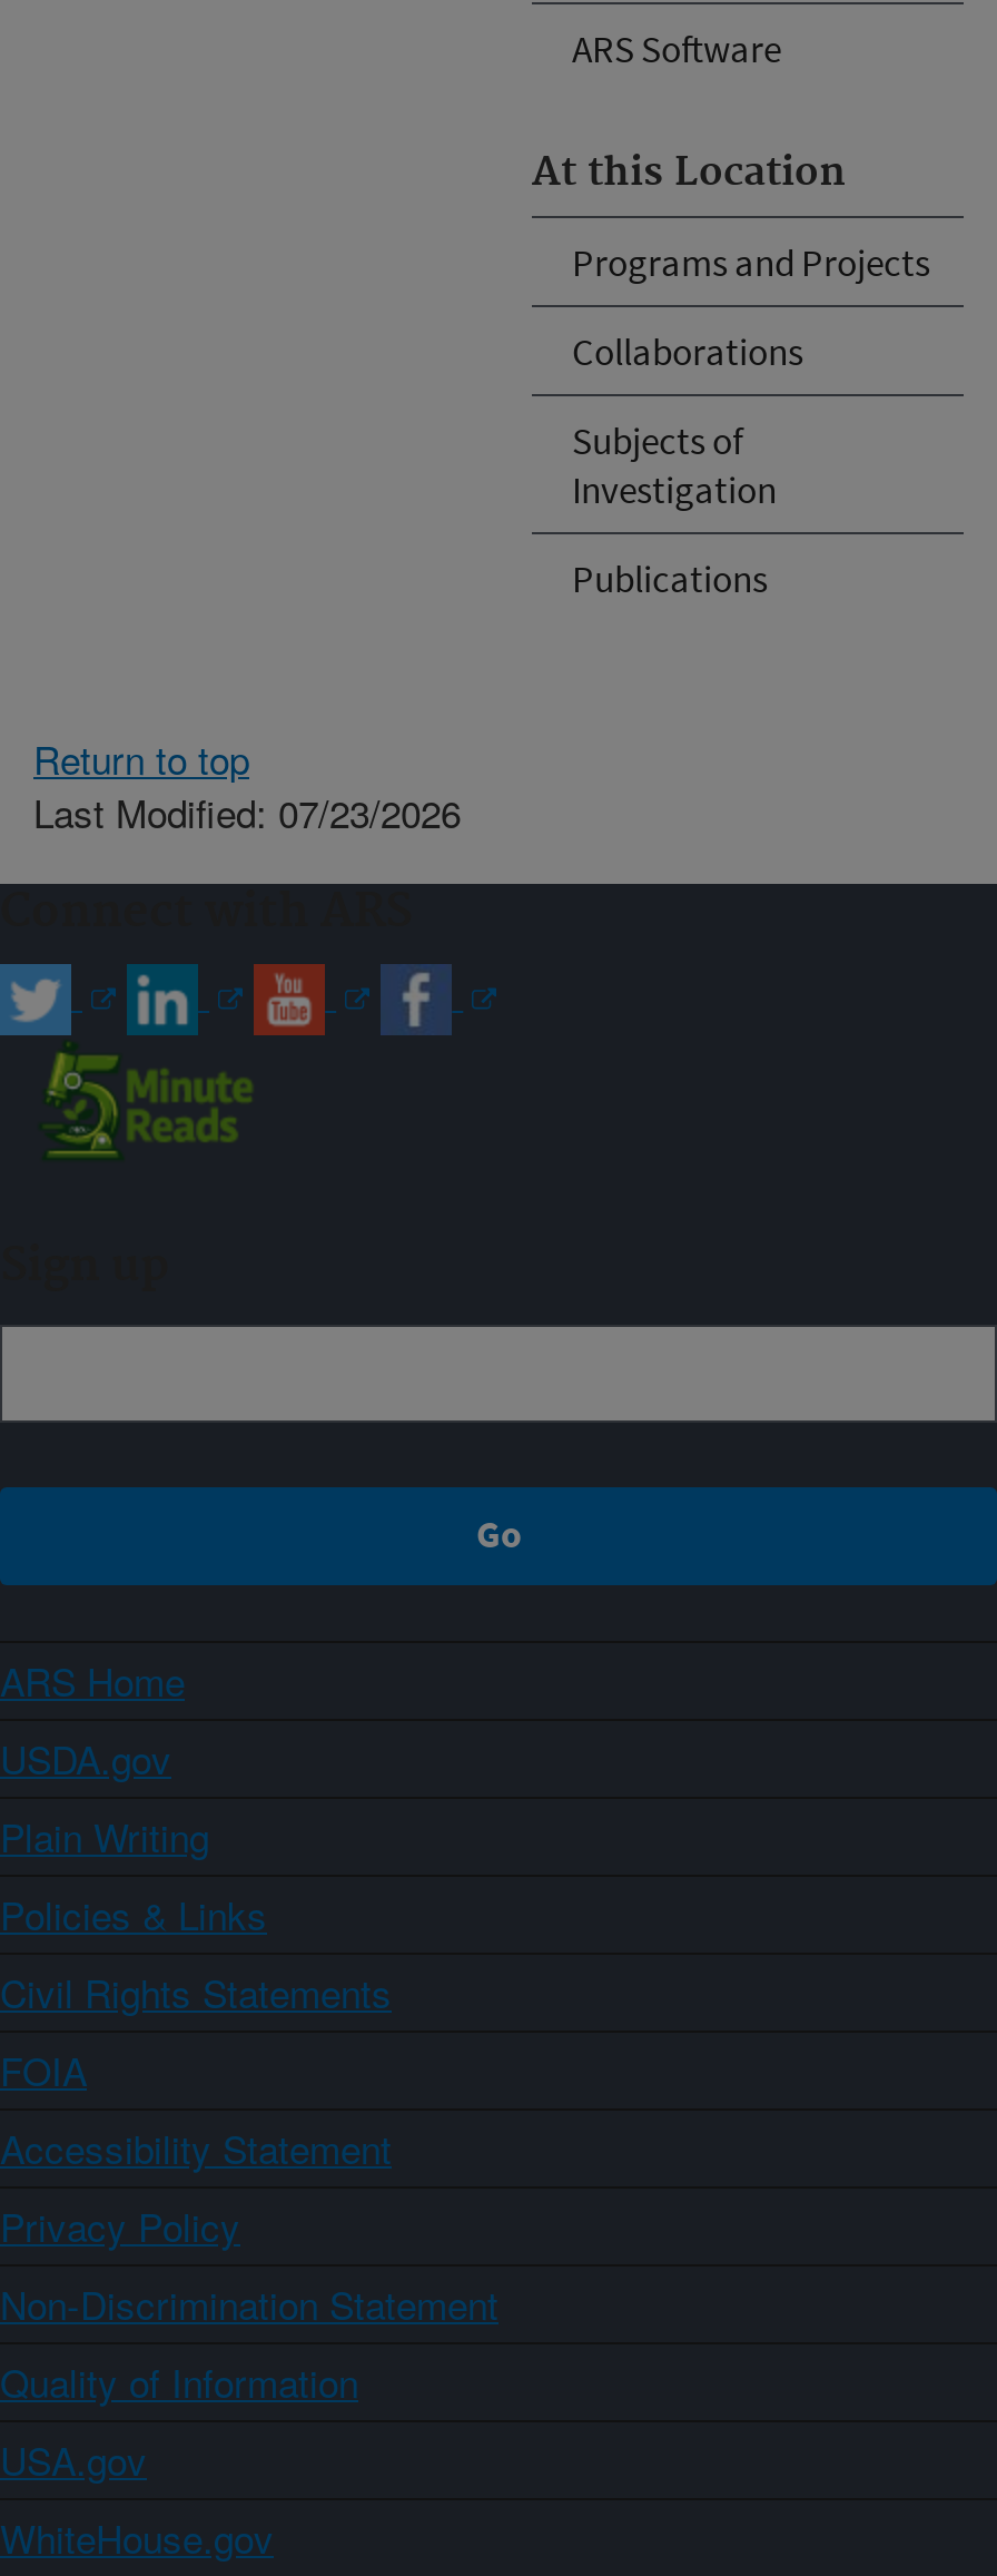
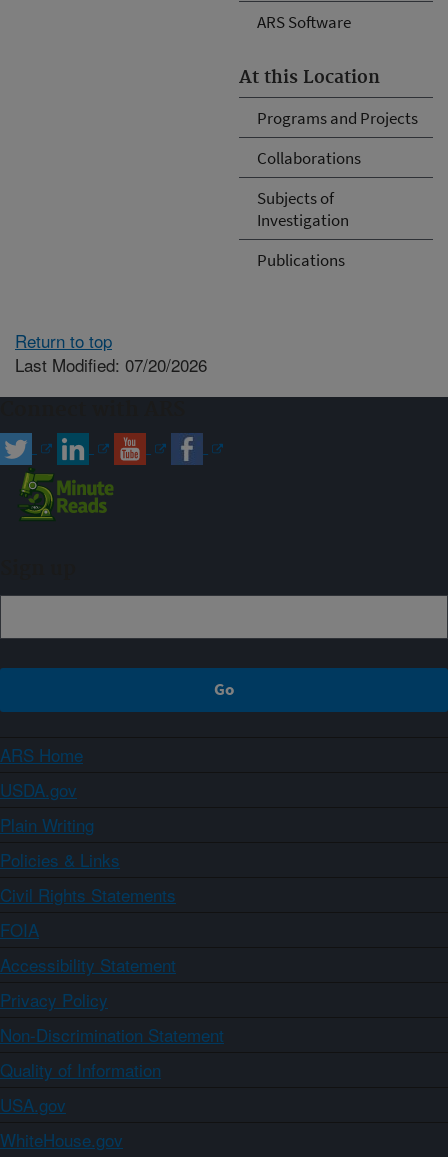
[33,784,461,839] Last Modified: 07/23/2026 -> [15,352,207,377] Last Modified: 07/20/2026

